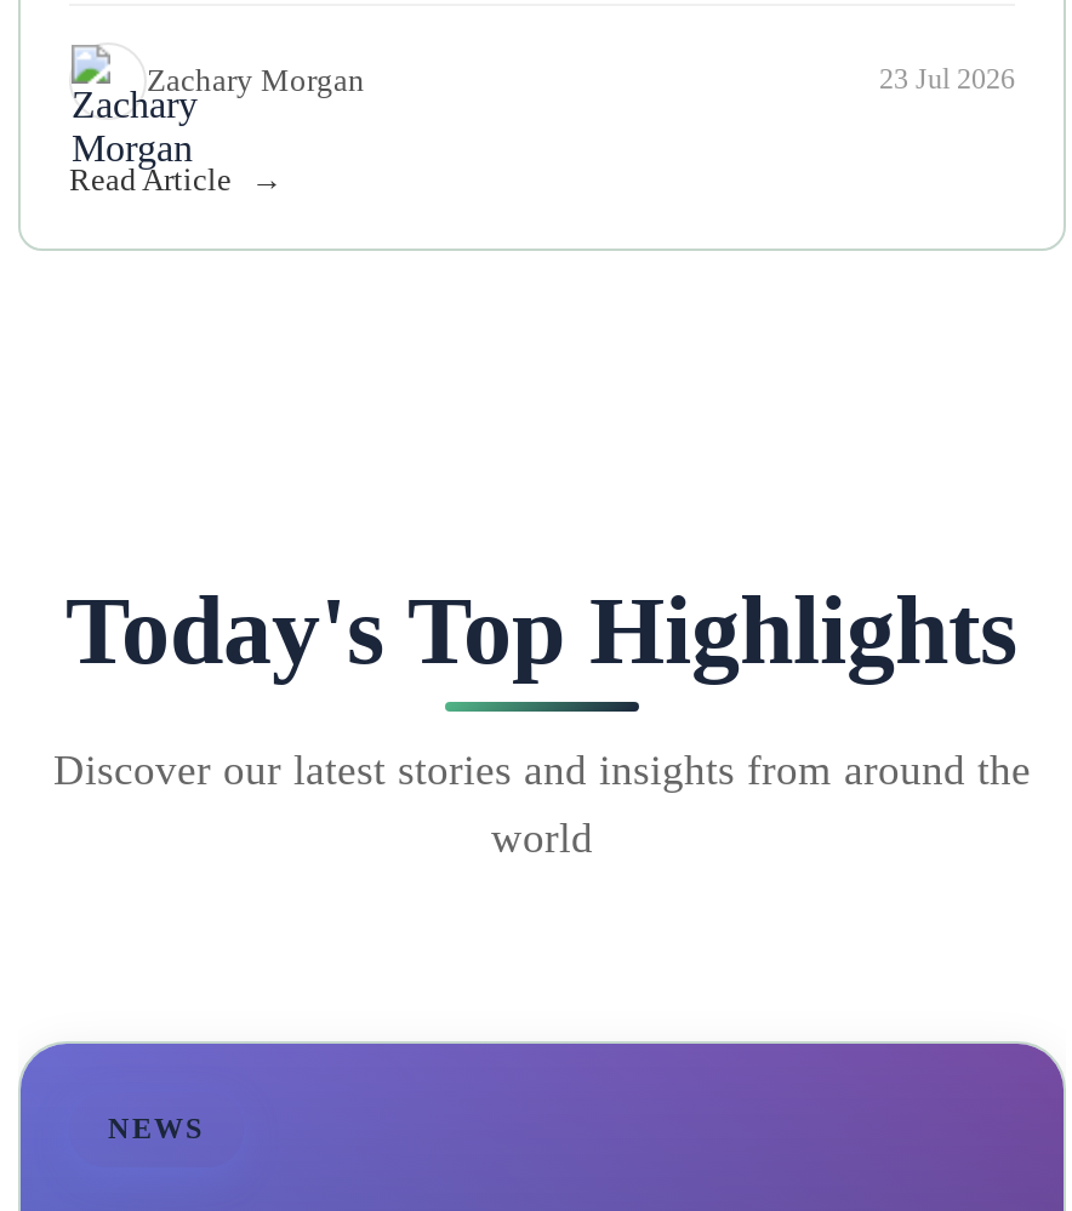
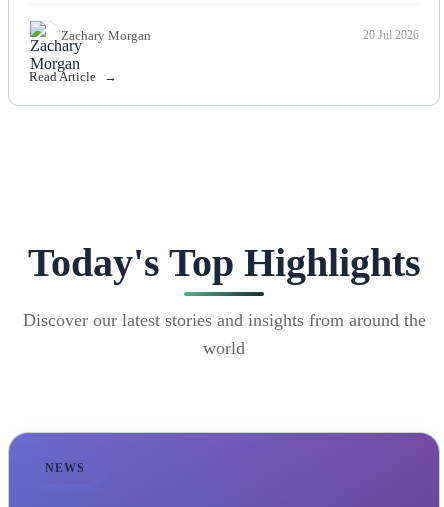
[879,62,1015,96] 23 Jul 2026 -> [363,28,419,42] 20 Jul 2026

